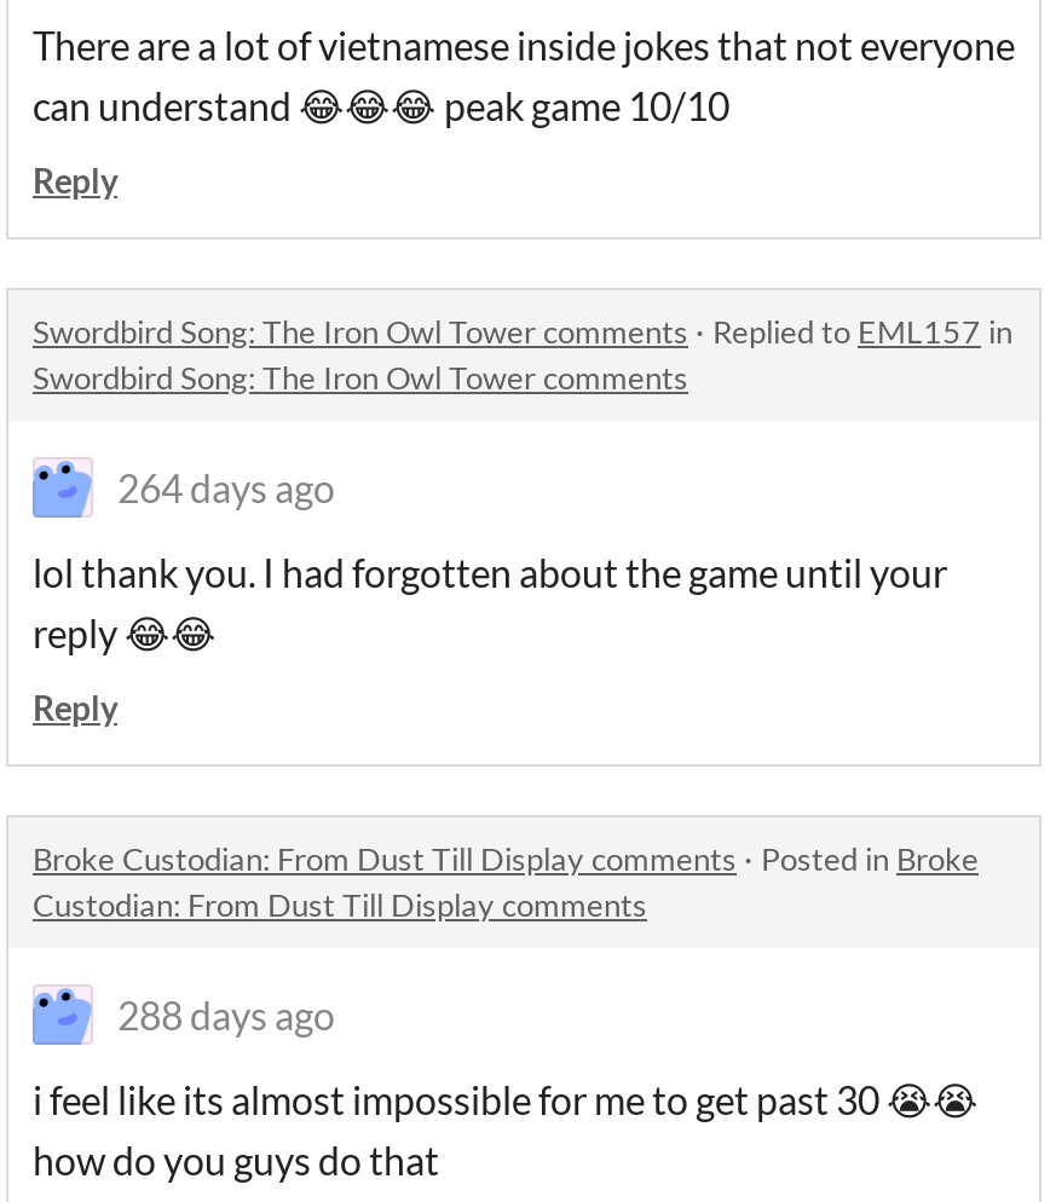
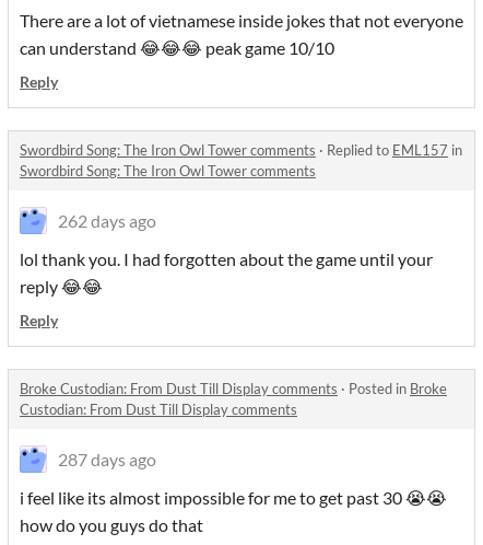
[117,465,335,511] 264 days ago -> [58,211,156,231] 262 days ago
[117,993,335,1039] 288 days ago -> [58,449,156,470] 287 days ago

